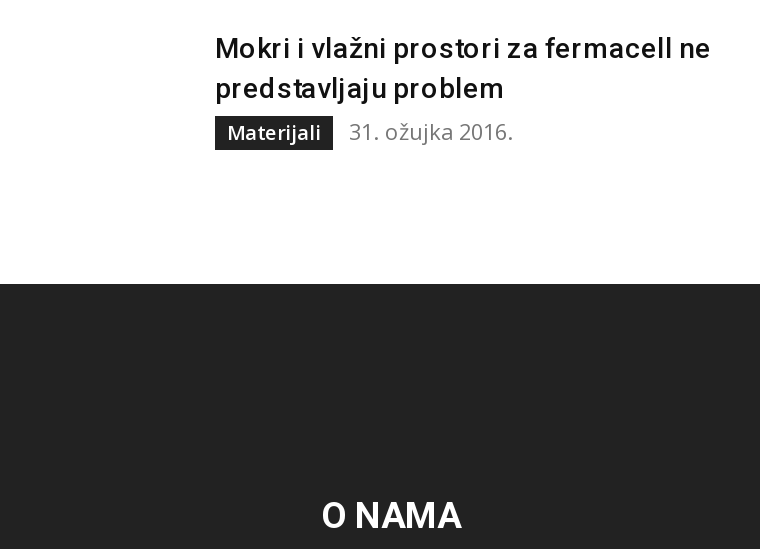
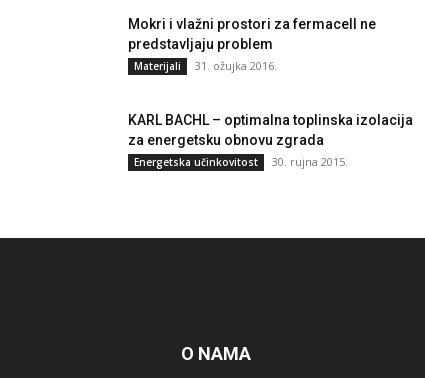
none -> [128,112,413,169] KARL BACHL – optimalna toplinska izolacija | za energetsku obnovu zgrada | Energetska učinkovitost | 30. rujna 2015.

